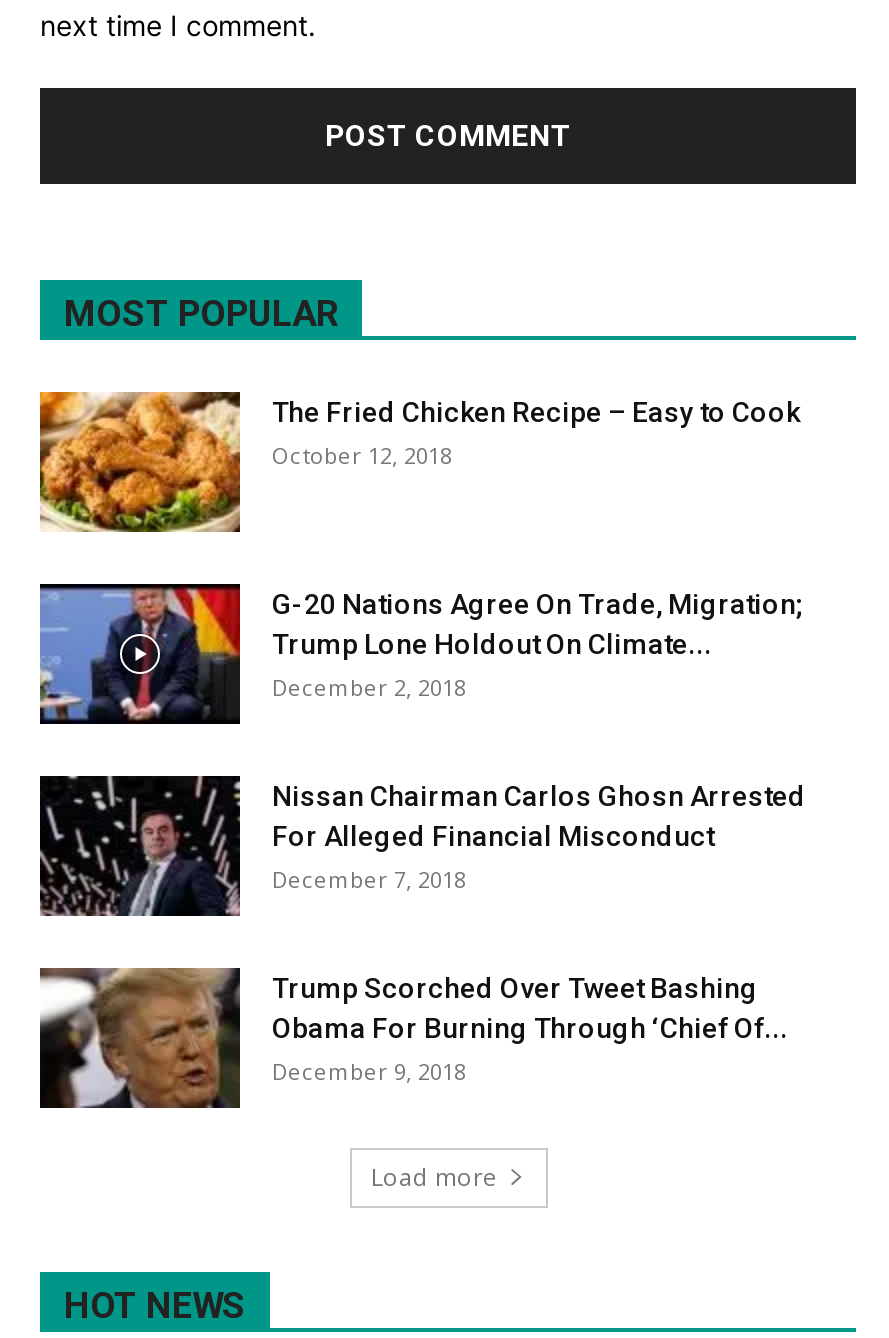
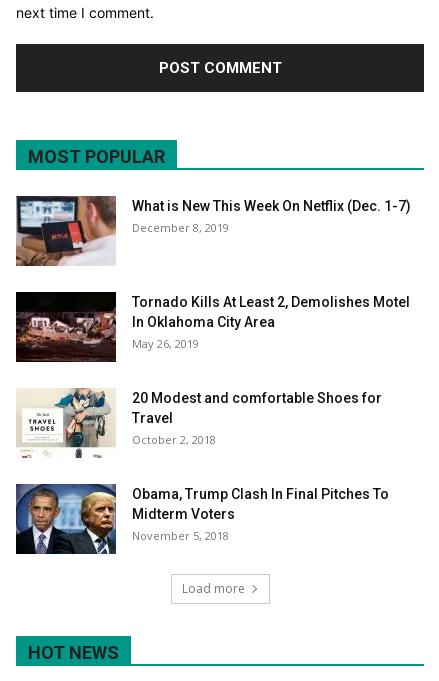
[38,390,800,534] [image] | The Fried Chicken Recipe – Easy to Cook | October 12, 2018 -> [15,195,411,267] [image] | What is New This Week On Netflix (Dec. 1-7) | December 8, 2019
[38,586,804,724] [image] | G-20 Nations Agree On Trade, Migration; | Trump Lone Holdout On Climate... | December 2, 2018 -> [15,293,410,362] [image] | Tornado Kills At Least 2, Demolishes Motel | In Oklahoma City Area | May 26, 2019
[38,774,806,918] [image] | Nissan Chairman Carlos Ghosn Arrested | For Alleged Financial Misconduct | December 7, 2018 -> [16,388,382,458] [image] | 20 Modest and comfortable Shoes for | Travel | October 2, 2018
[38,966,788,1110] [image] | Trump Scorched Over Tweet Bashing | Obama For Burning Through ‘Chief Of... | December 9, 2018 -> [15,483,389,555] [image] | Obama, Trump Clash In Final Pitches To | Midterm Voters | November 5, 2018

